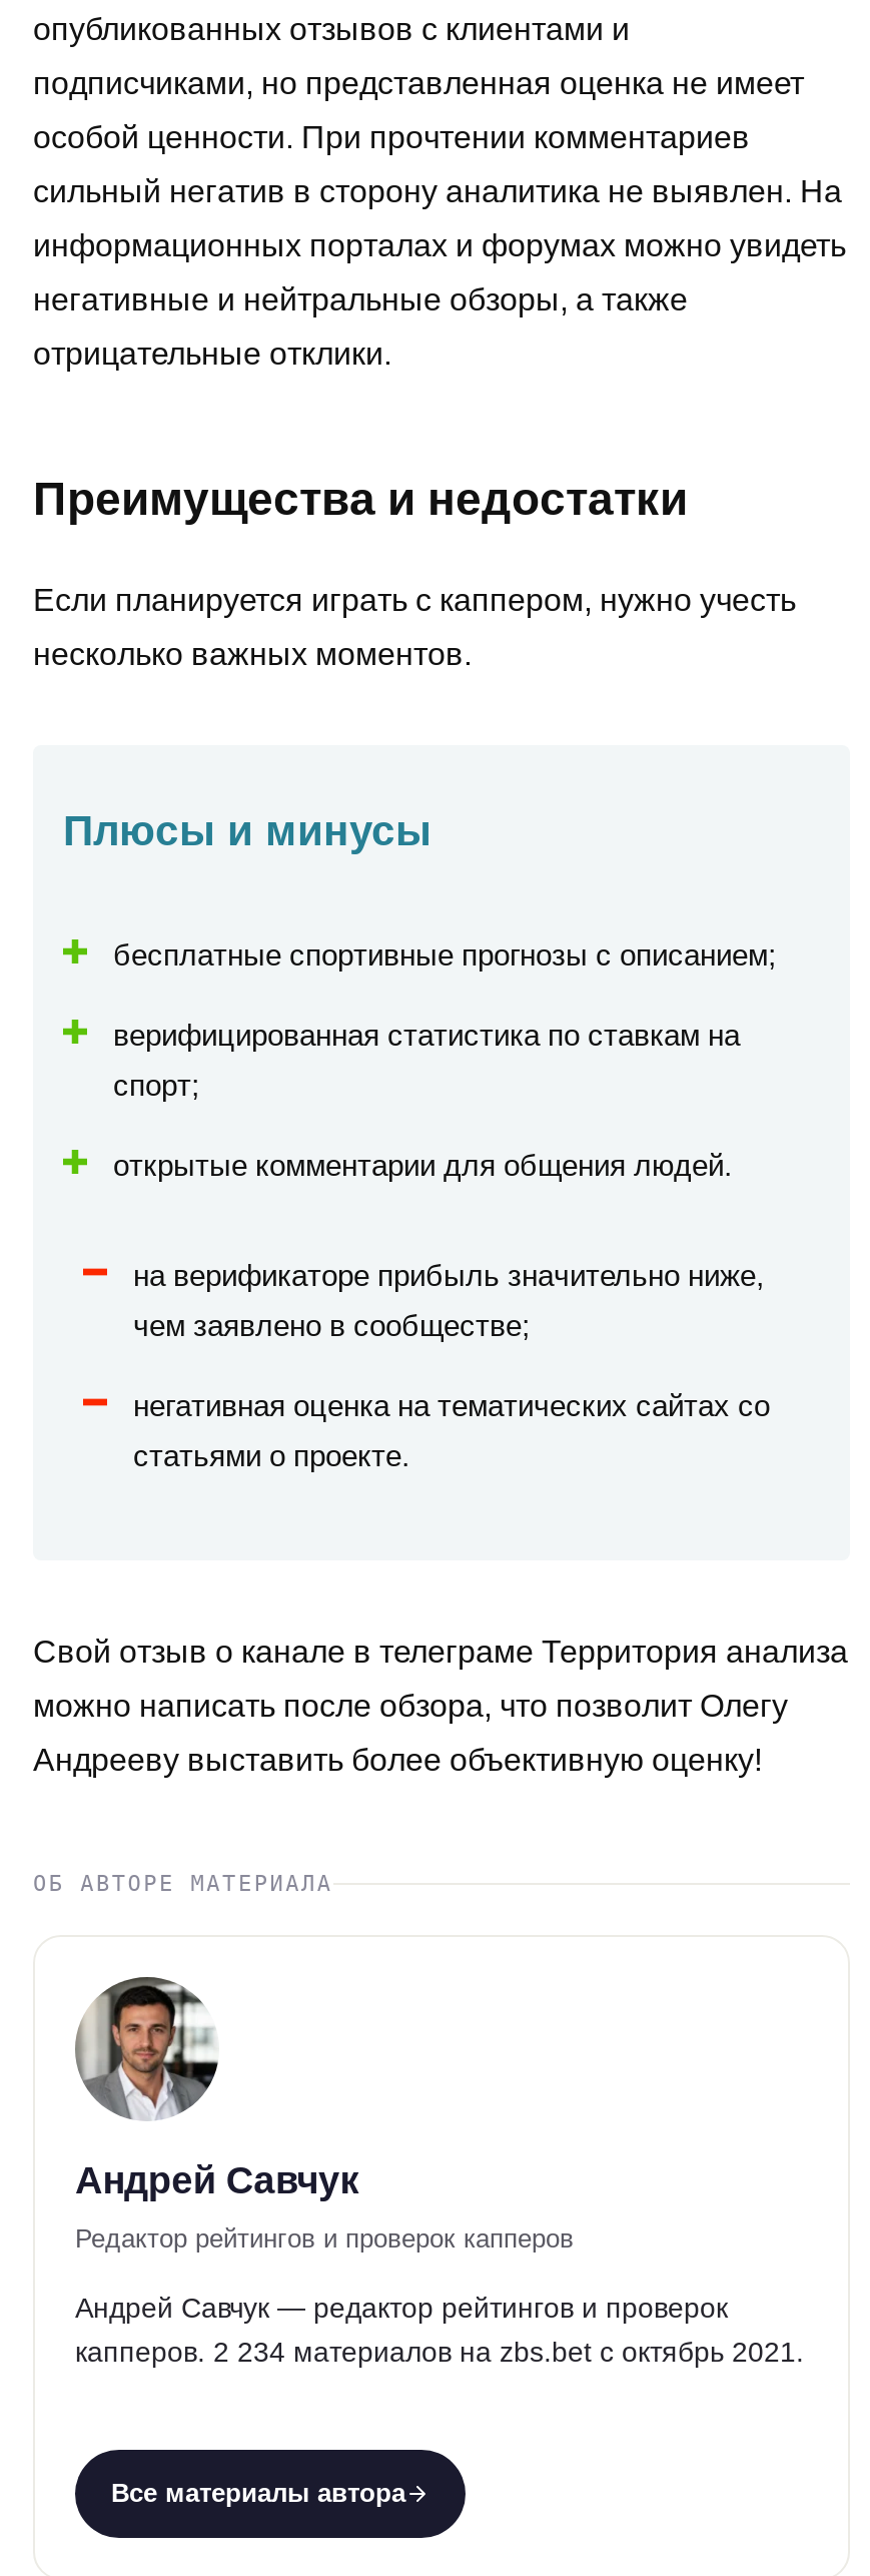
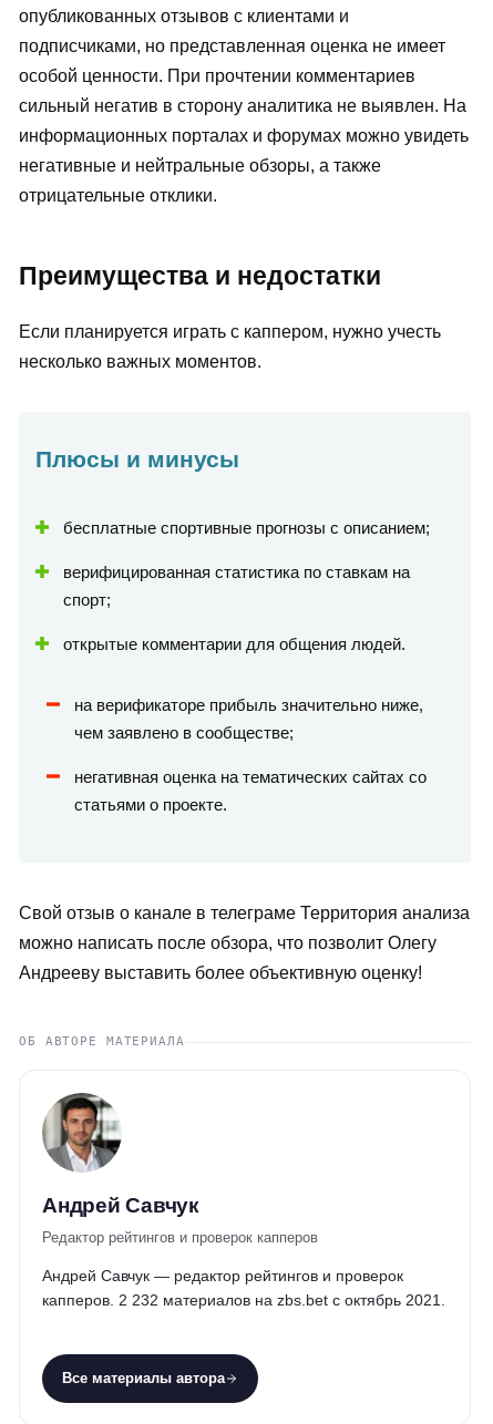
[75,2336,804,2368] капперов. 2 234 материалов на zbs.bet с октябрь 2021. -> [42,1291,445,1309] капперов. 2 232 материалов на zbs.bet с октябрь 2021.

